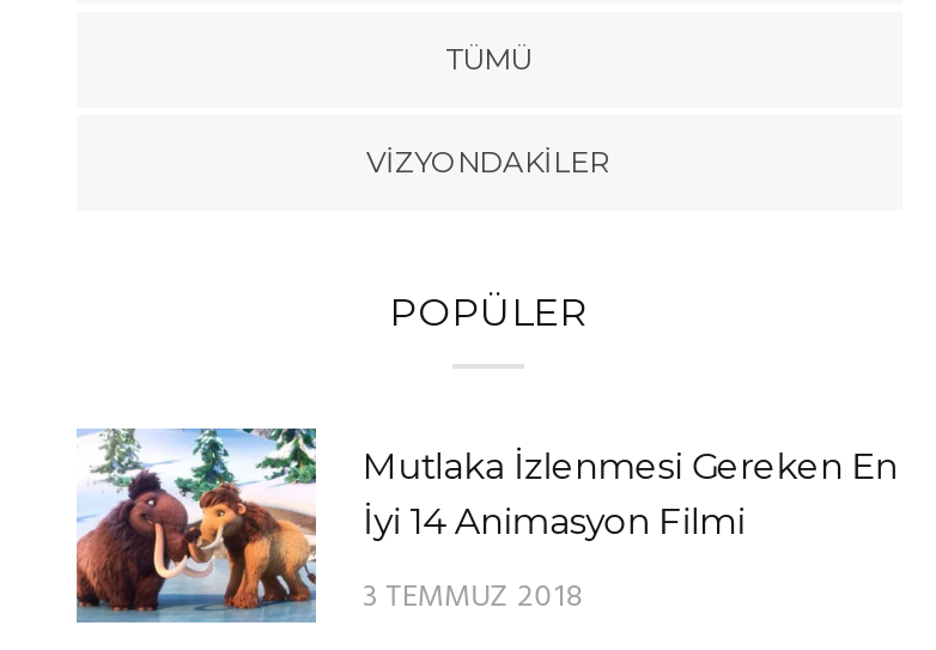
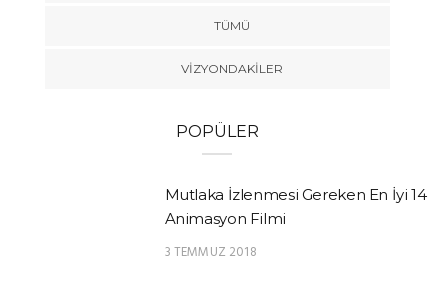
[74,425,318,626] [image] -> none

